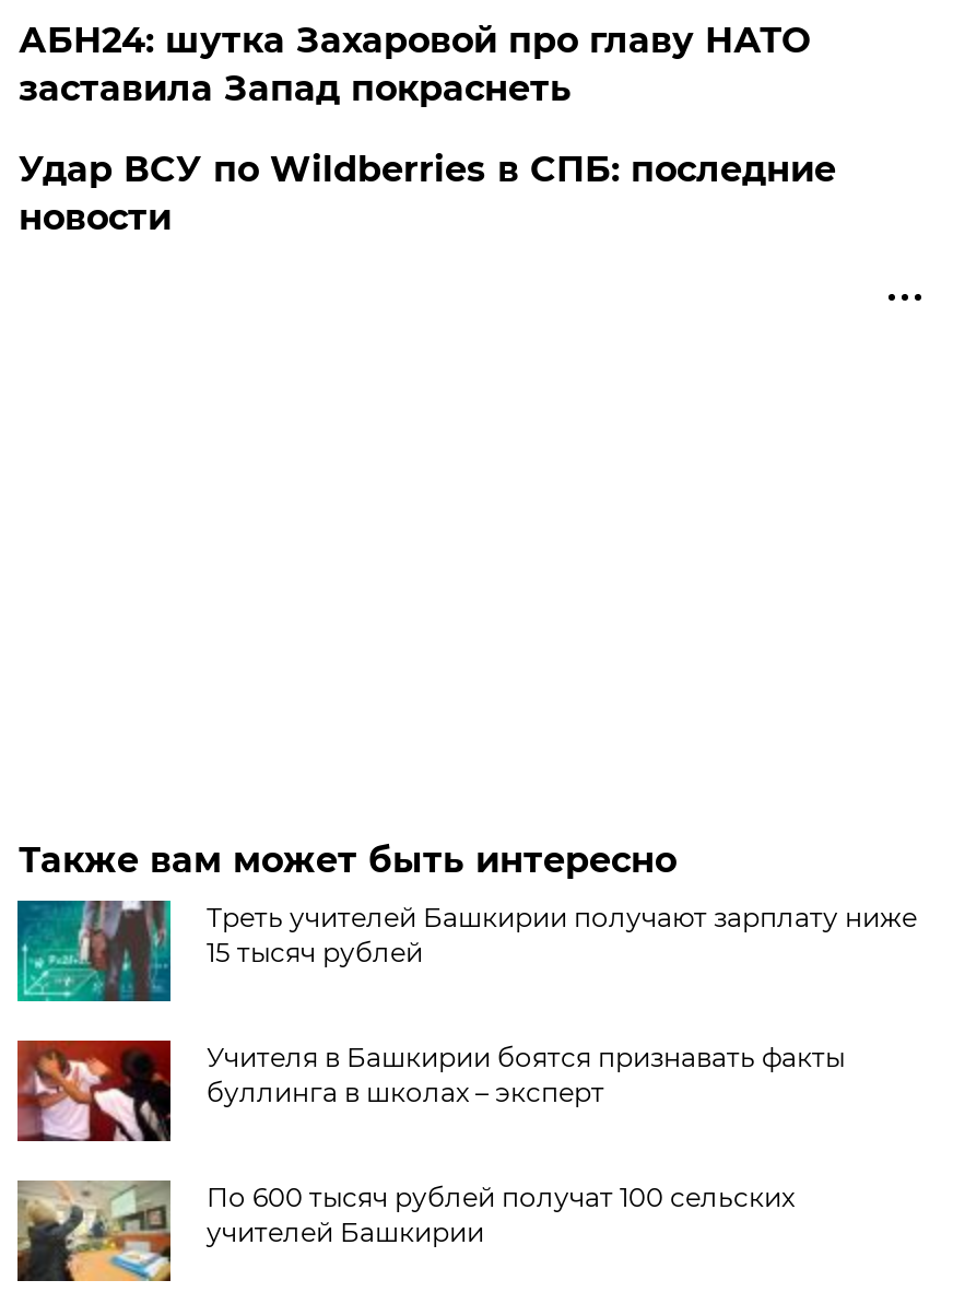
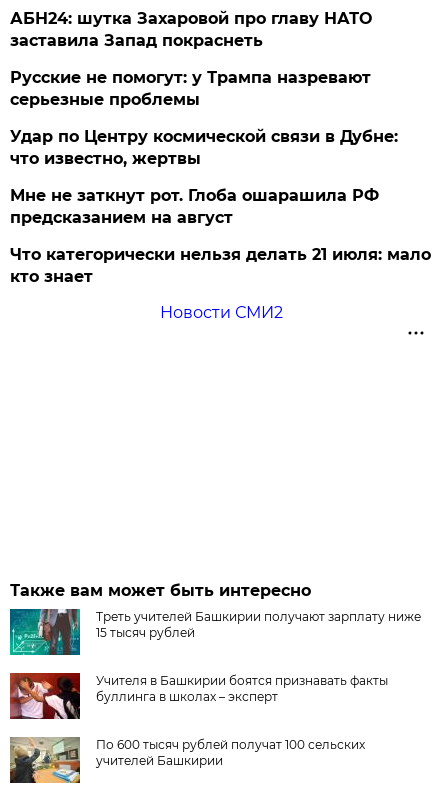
[18,148,836,238] Удар ВСУ по Wildberries в СПБ: последние | новости -> [10,68,431,322] Русские не помогут: у Трампа назревают | серьезные проблемы | Удар по Центру космической связи в Дубне: | что известно, жертвы | Мне не заткнут рот. Глоба ошарашила РФ | предсказанием на август | Что категорически нельзя делать 21 июля: мало | кто знает | Новости СМИ2

